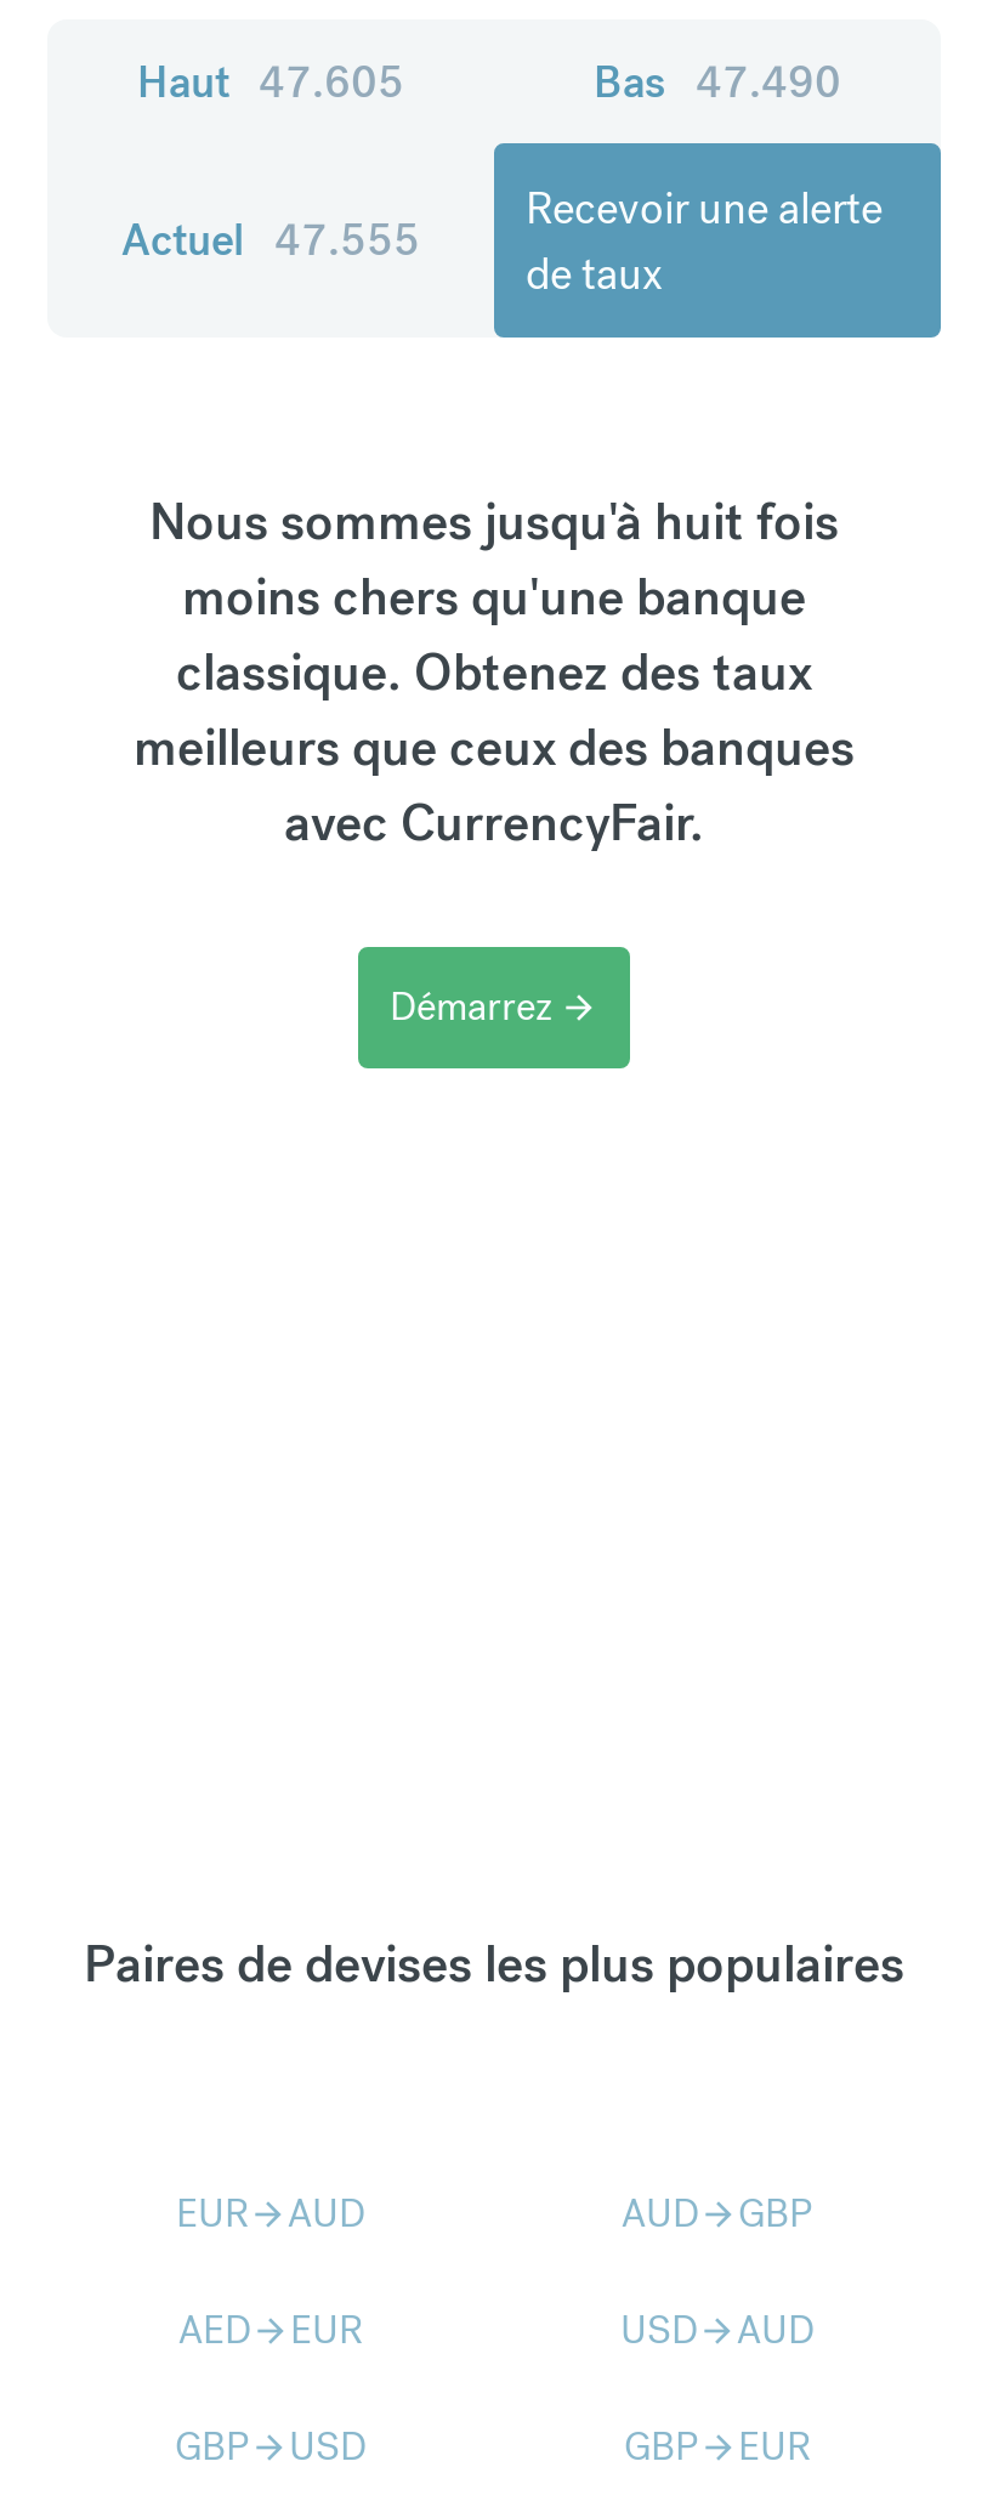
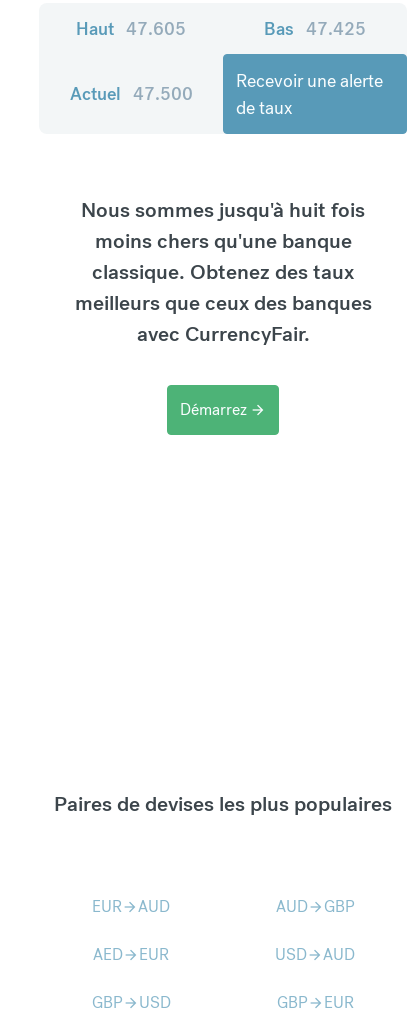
[594,53,841,109] Bas 47.490 -> [264,17,366,40] Bas 47.425
[121,212,420,268] Actuel 47.555 -> [69,82,192,105] Actuel 47.500

